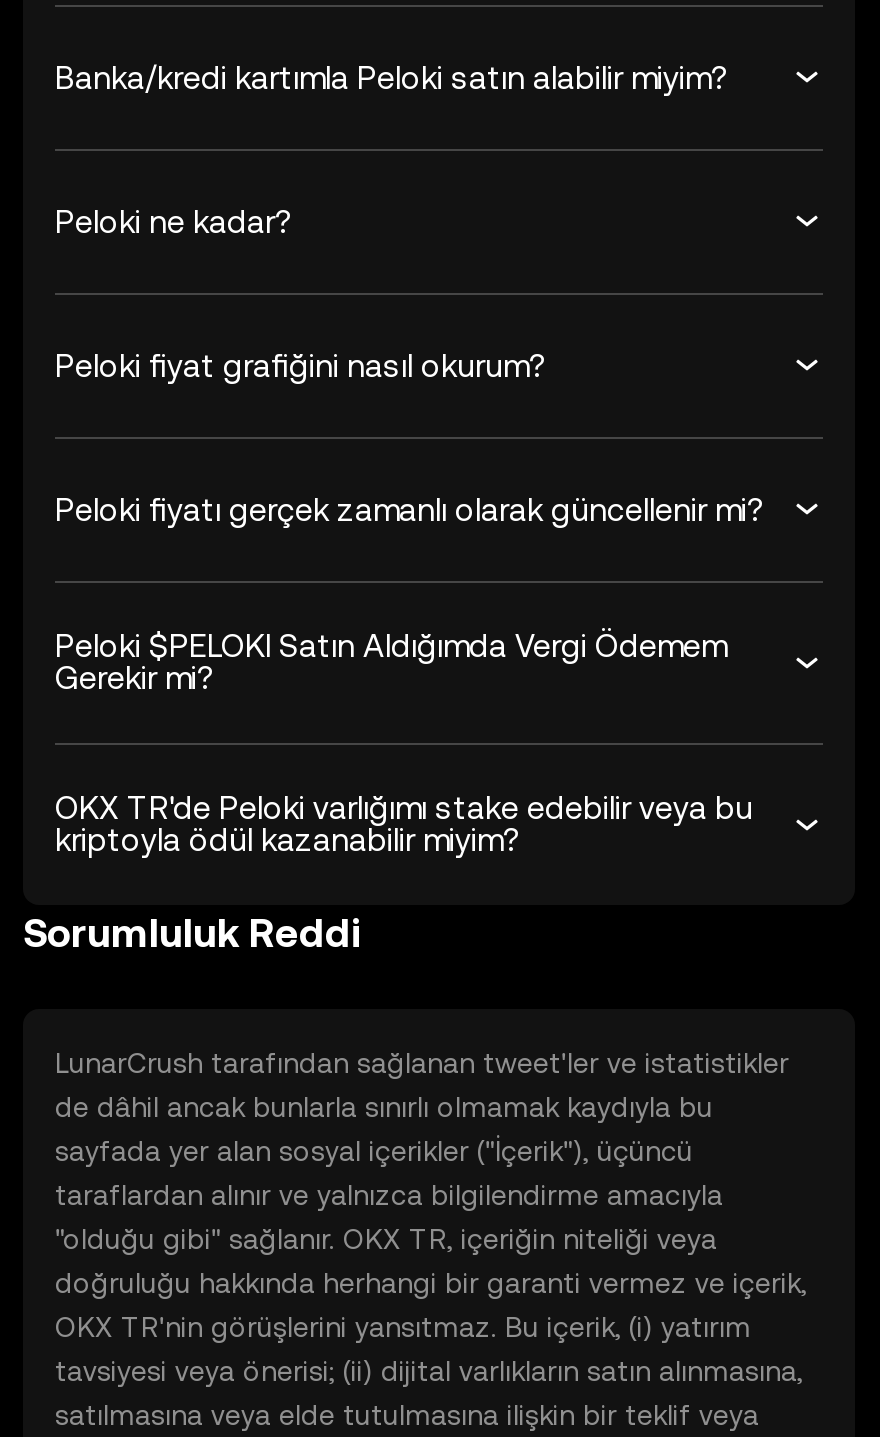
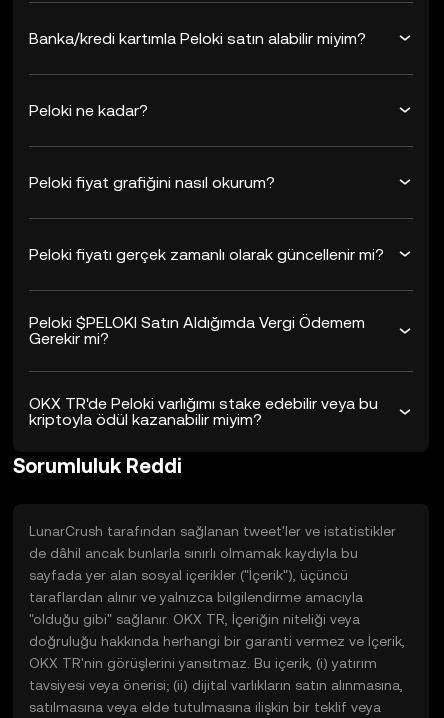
[55,1223,717,1255] "olduğu gibi" sağlanır. OKX TR, içeriğin niteliği veya -> [29,611,360,627] "olduğu gibi" sağlanır. OKX TR, İçeriğin niteliği veya
[55,1267,807,1299] doğruluğu hakkında herhangi bir garanti vermez ve içerik, -> [29,633,405,649] doğruluğu hakkında herhangi bir garanti vermez ve İçerik,

